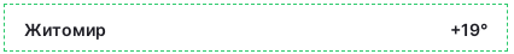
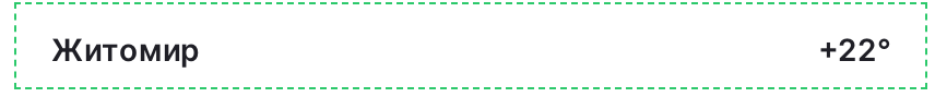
[450,19,487,39] +19° -> [818,29,890,66] +22°

